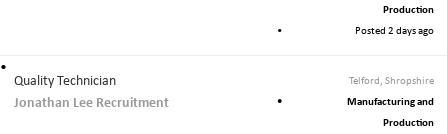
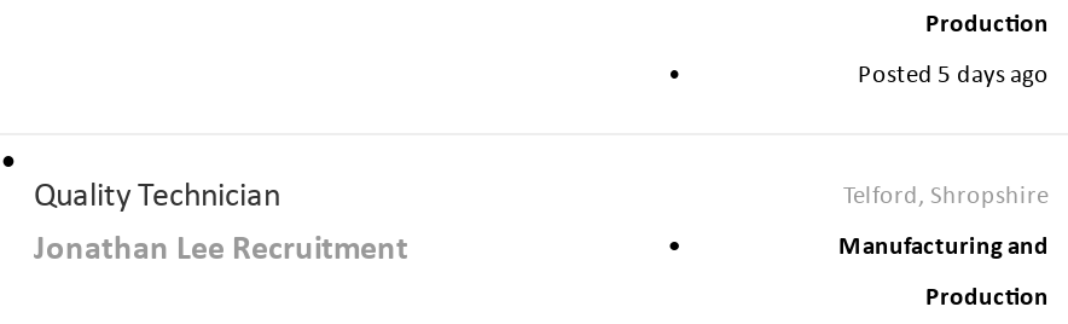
[355,23,434,37] Posted 2 days ago -> [858,56,1049,89] Posted 5 days ago

